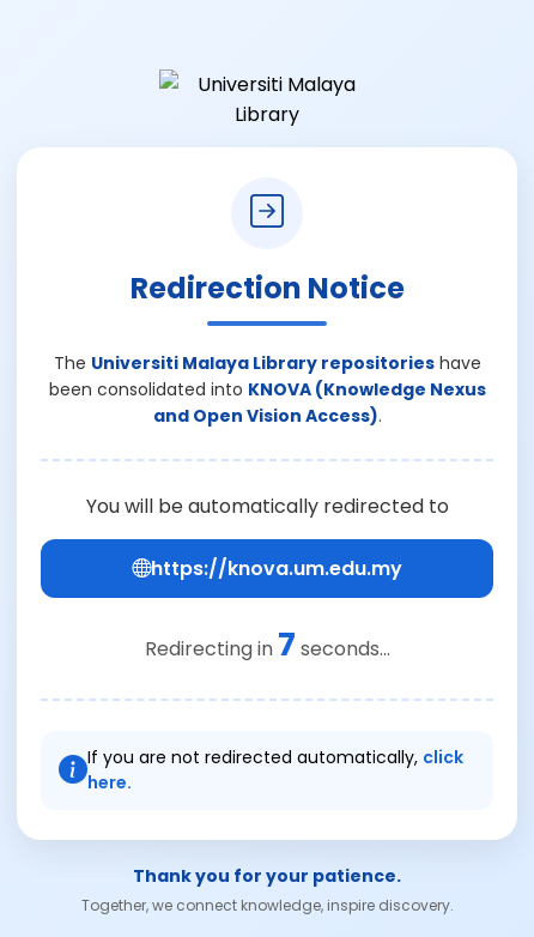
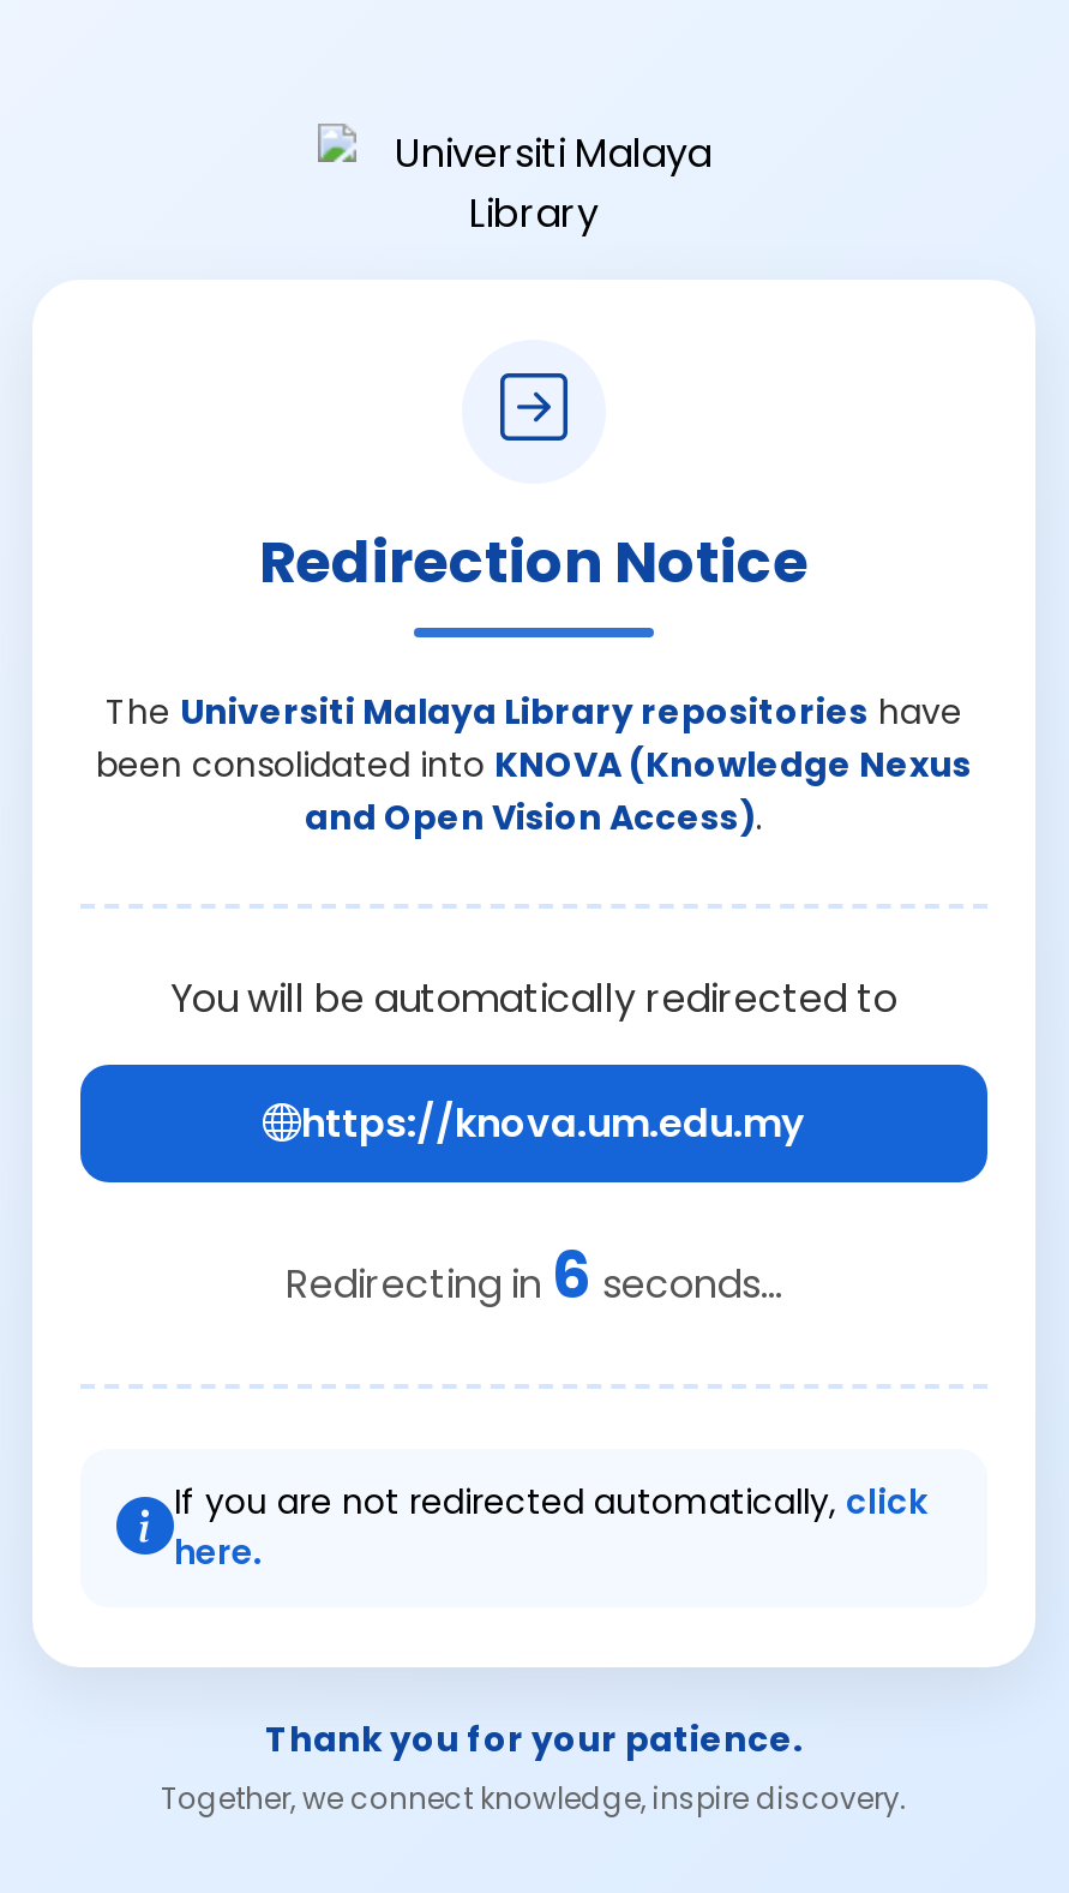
[144,622,390,666] Redirecting in 7 seconds... -> [286,1232,782,1318] Redirecting in 6 seconds...

